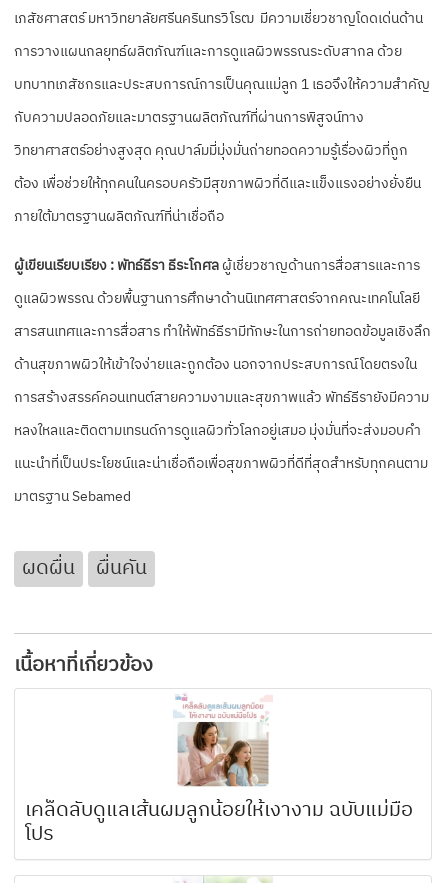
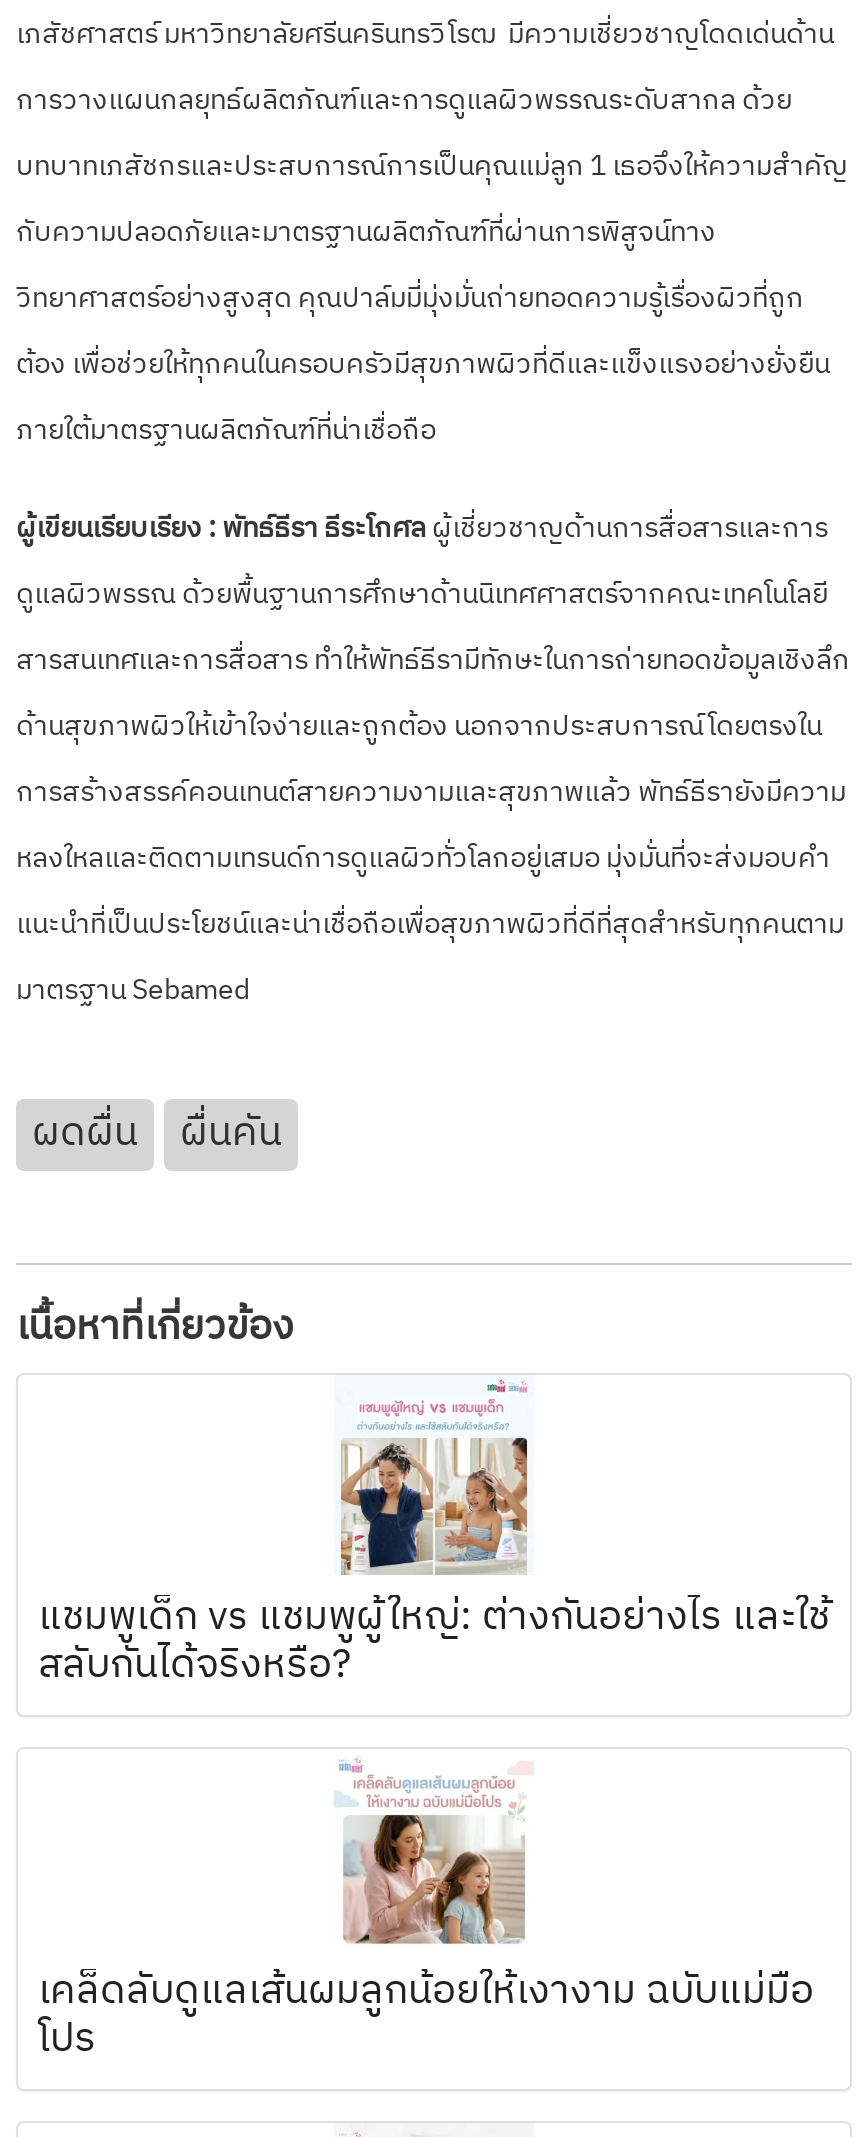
none -> [38,1379,830,1699] [image] | แชมพูเด็ก vs แชมพูผู้ใหญ่: ต่างกันอย่างไร และใช้ | สลับกันได้จริงหรือ?

